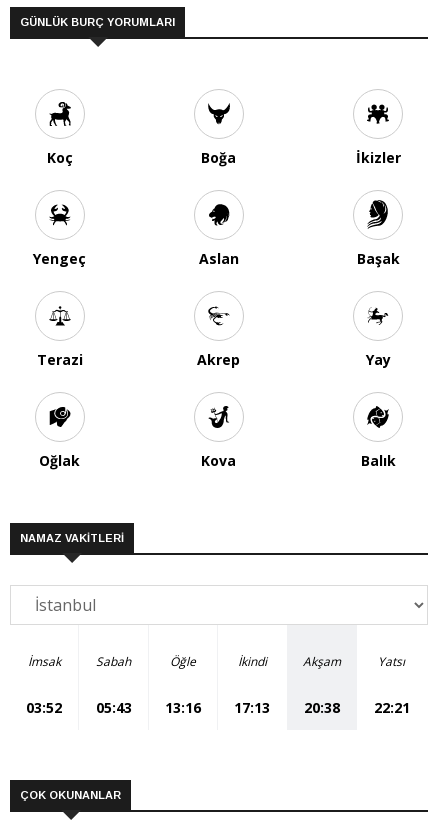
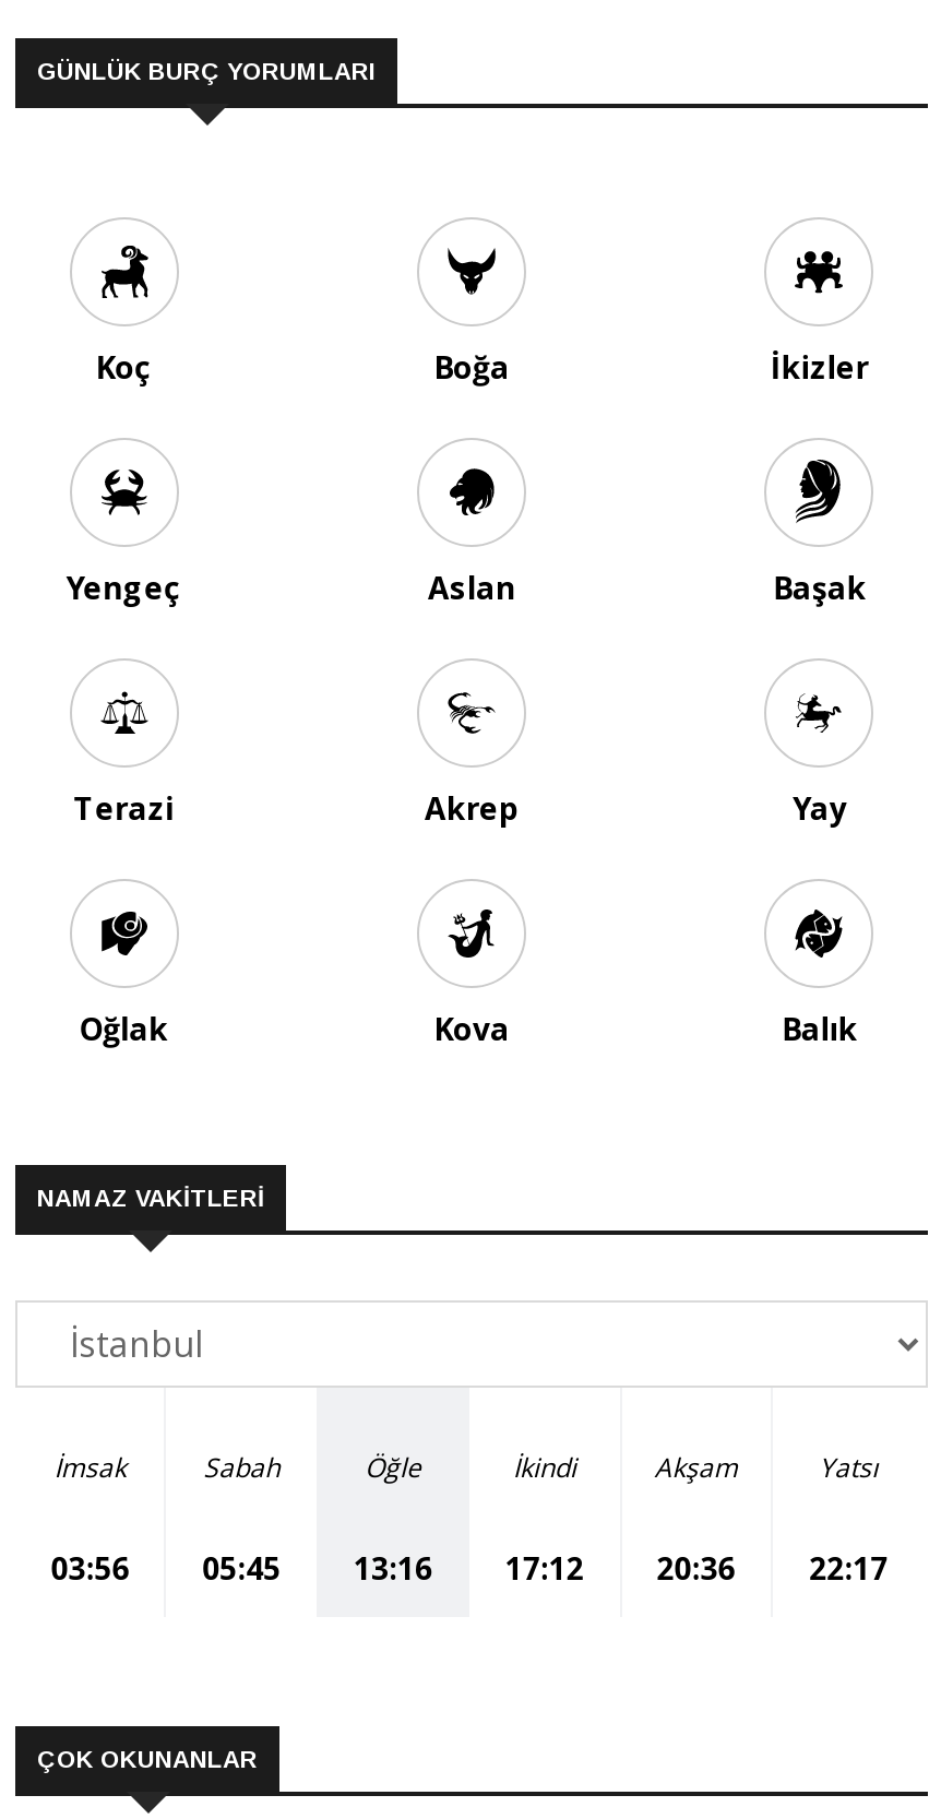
[26,698,62,717] 03:52 -> [51,1547,129,1588] 03:56
[96,698,132,717] 05:43 -> [202,1547,281,1588] 05:45
[234,698,270,717] 17:13 -> [505,1547,584,1588] 17:12
[304,698,340,717] 20:38 -> [657,1547,735,1588] 20:36
[374,698,410,717] 22:21 -> [809,1547,888,1588] 22:17

